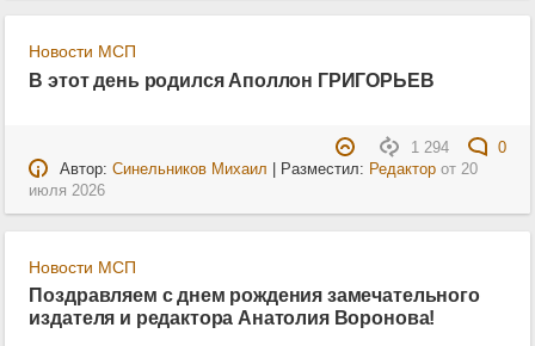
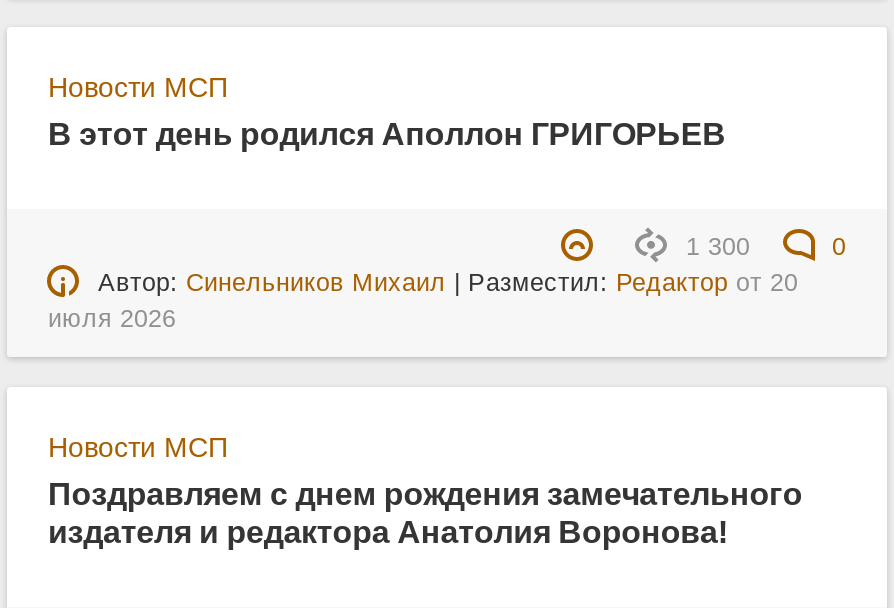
[405,139,448,156] 1 294 -> [678,233,750,261] 1 300

